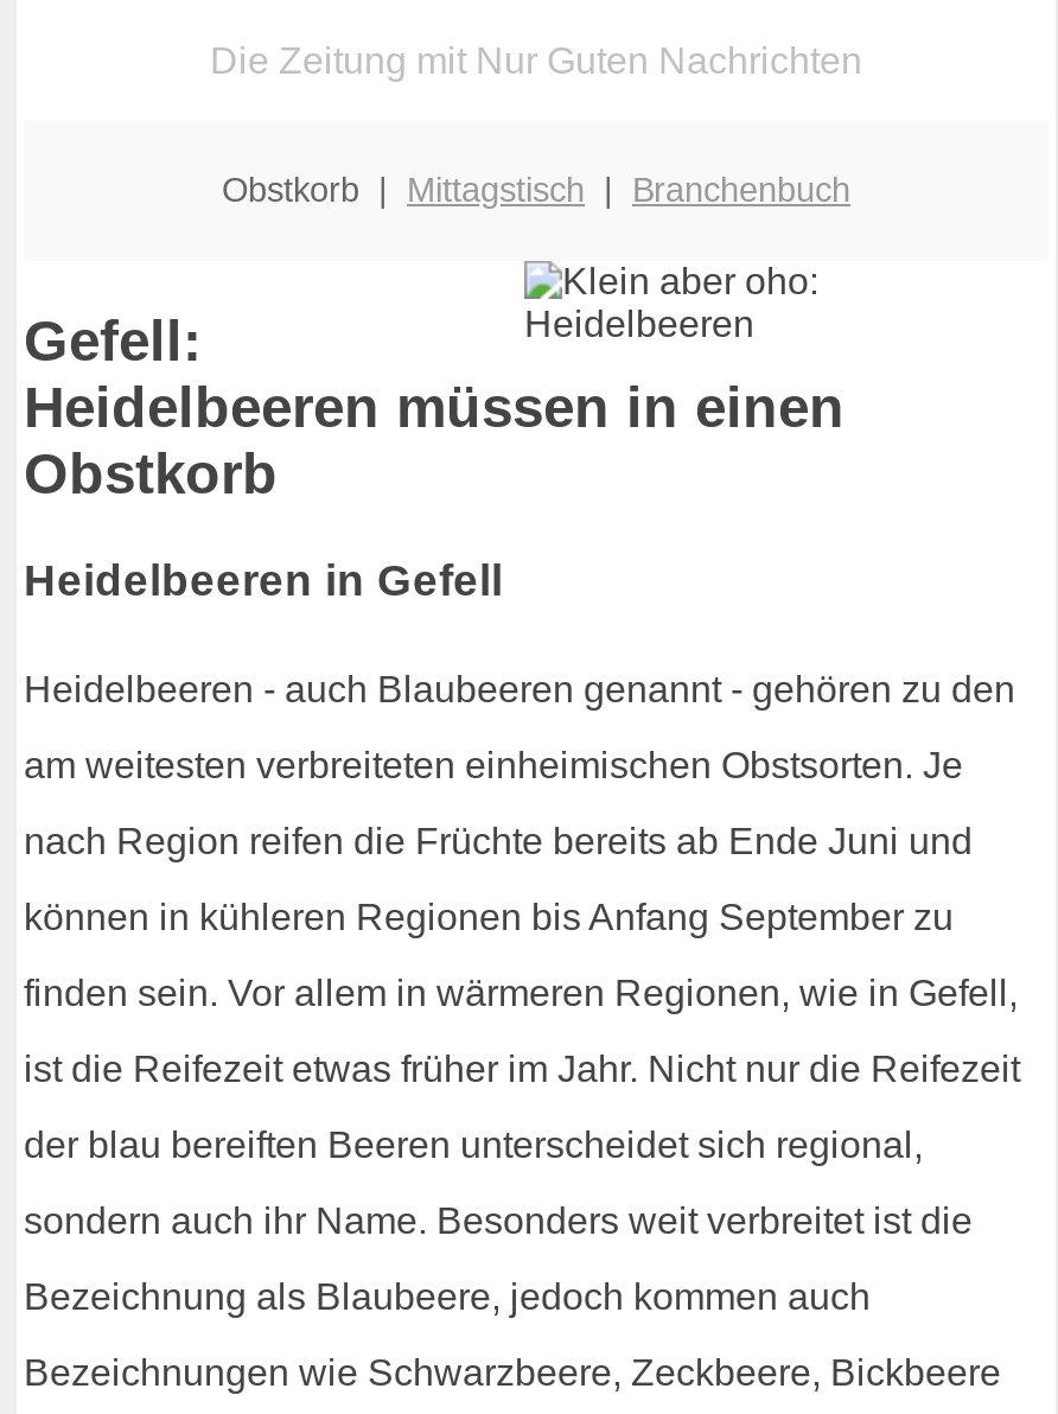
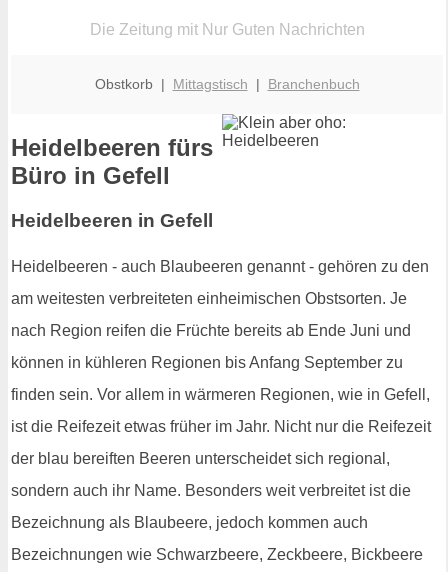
[24,309,845,506] Gefell: | Heidelbeeren müssen in einen | Obstkorb -> [11,134,213,189] Heidelbeeren fürs | Büro in Gefell

